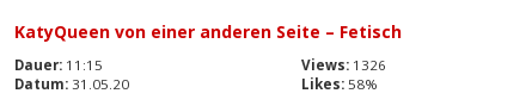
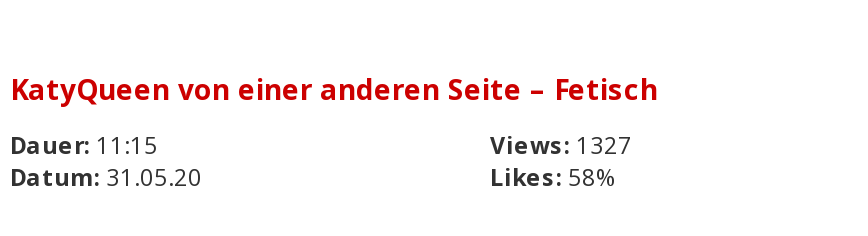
[301,56,386,74] Views: 1326 -> [490,130,632,160] Views: 1327

